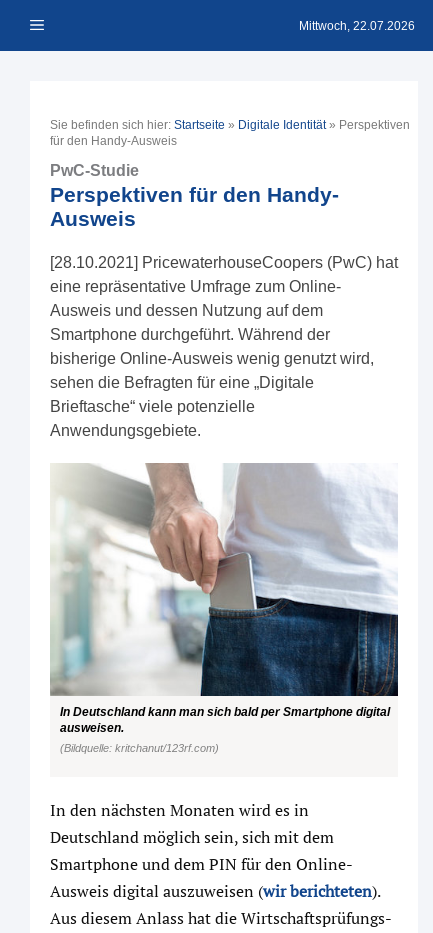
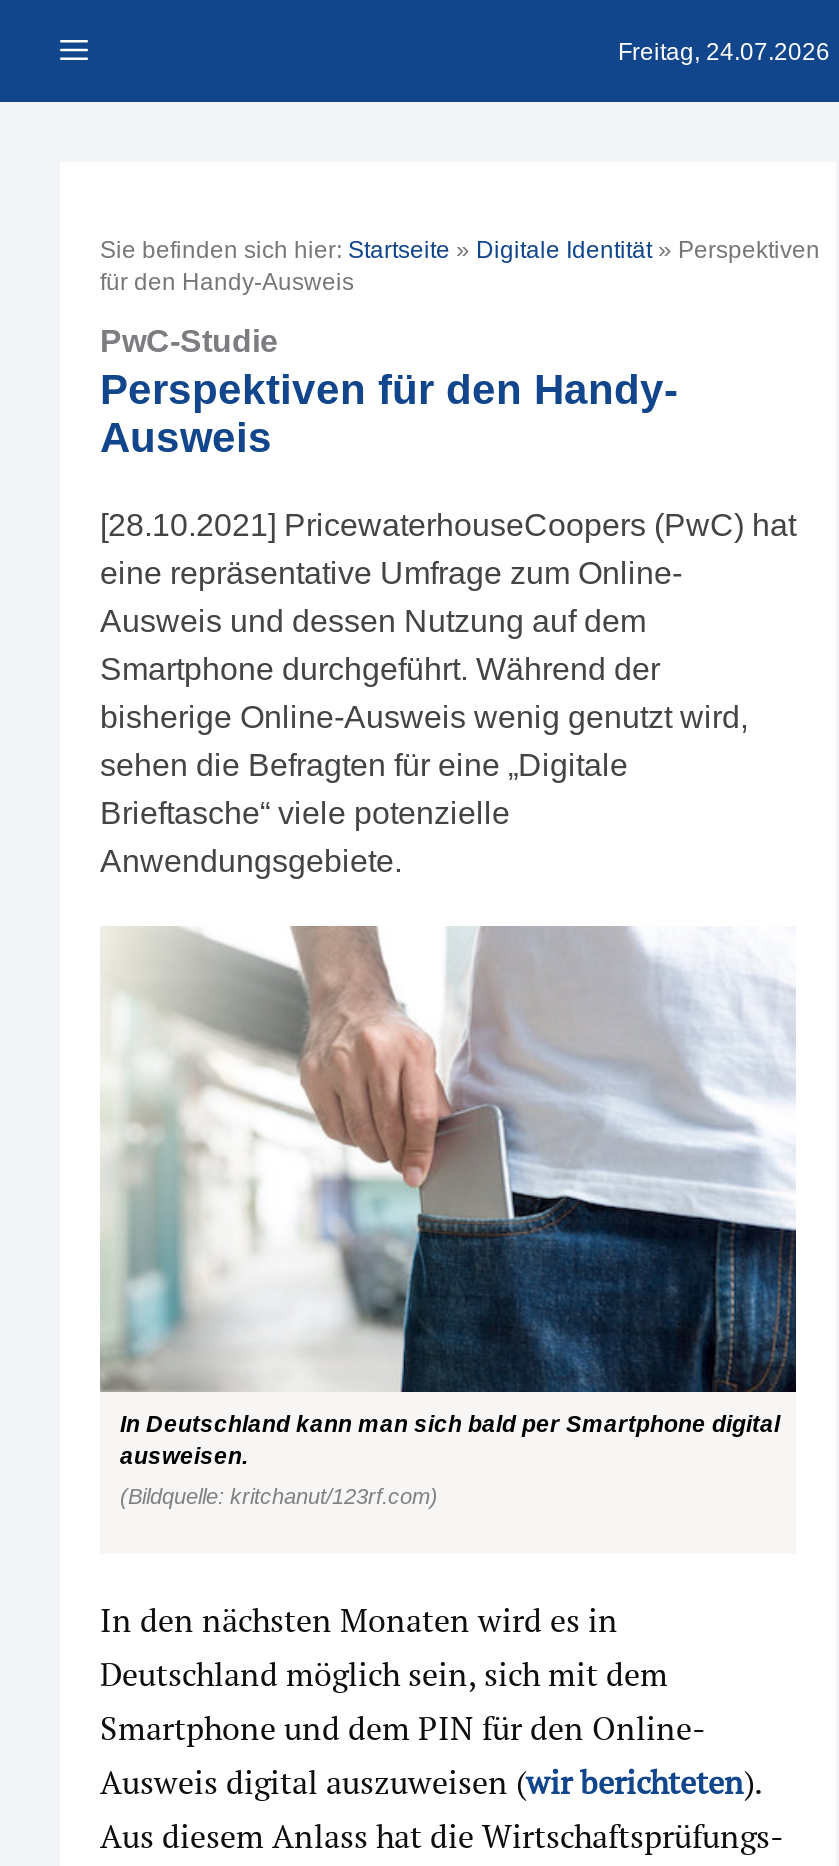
[299,18,415,32] Mittwoch, 22.07.2026 -> [618,37,830,65] Freitag, 24.07.2026

